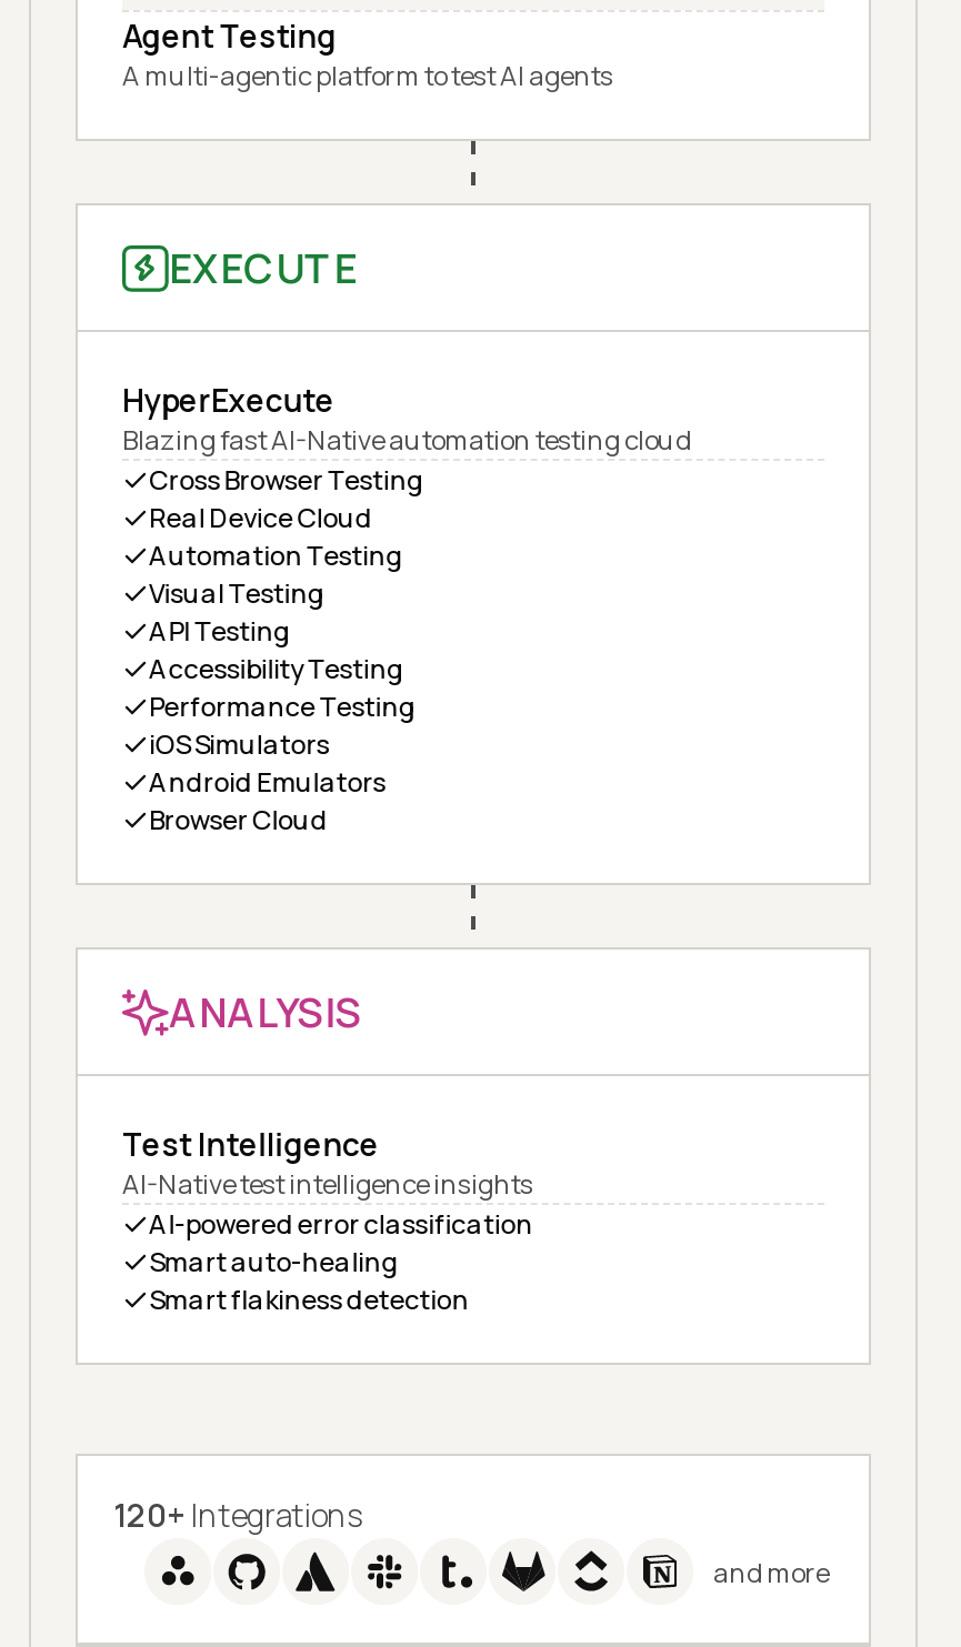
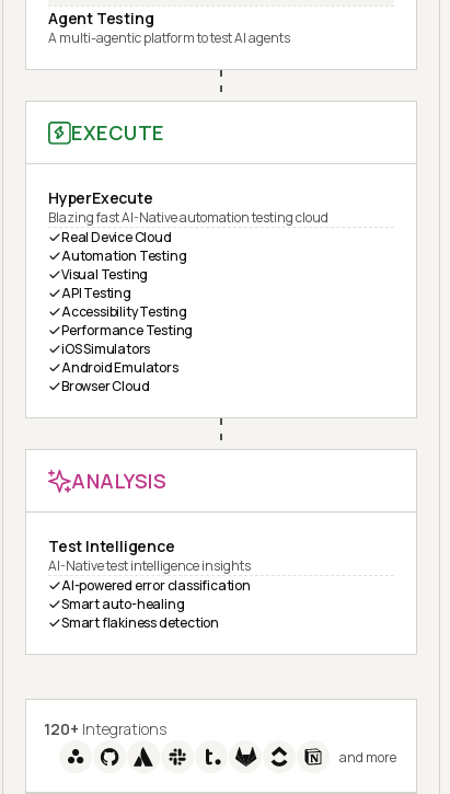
[149,461,424,499] Cross Browser Testing -> none

